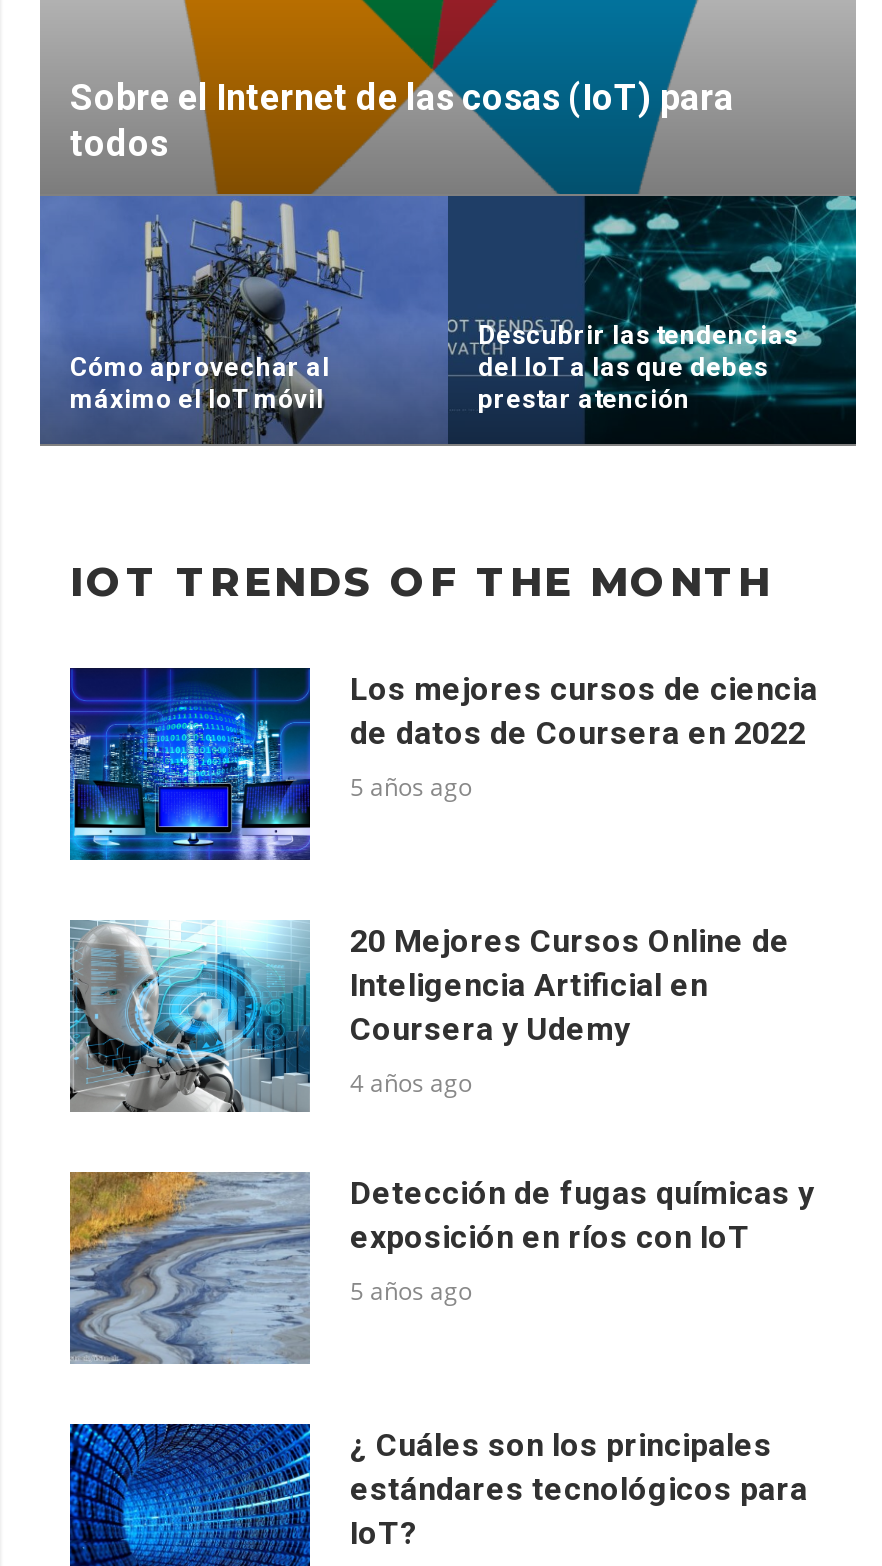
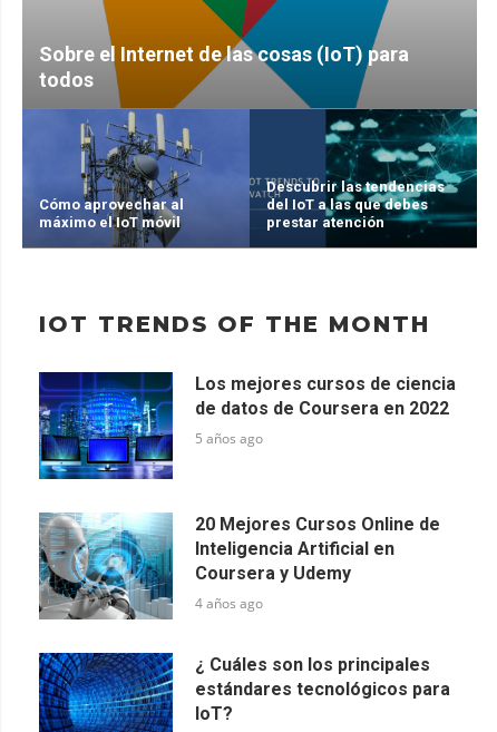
[68,1170,814,1366] [image] | Detección de fugas químicas y | exposición en ríos con IoT | 5 años ago -> none

